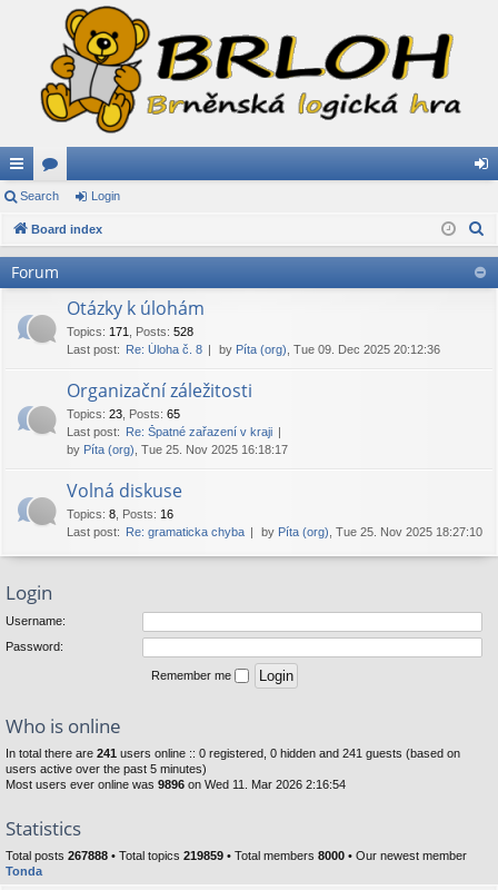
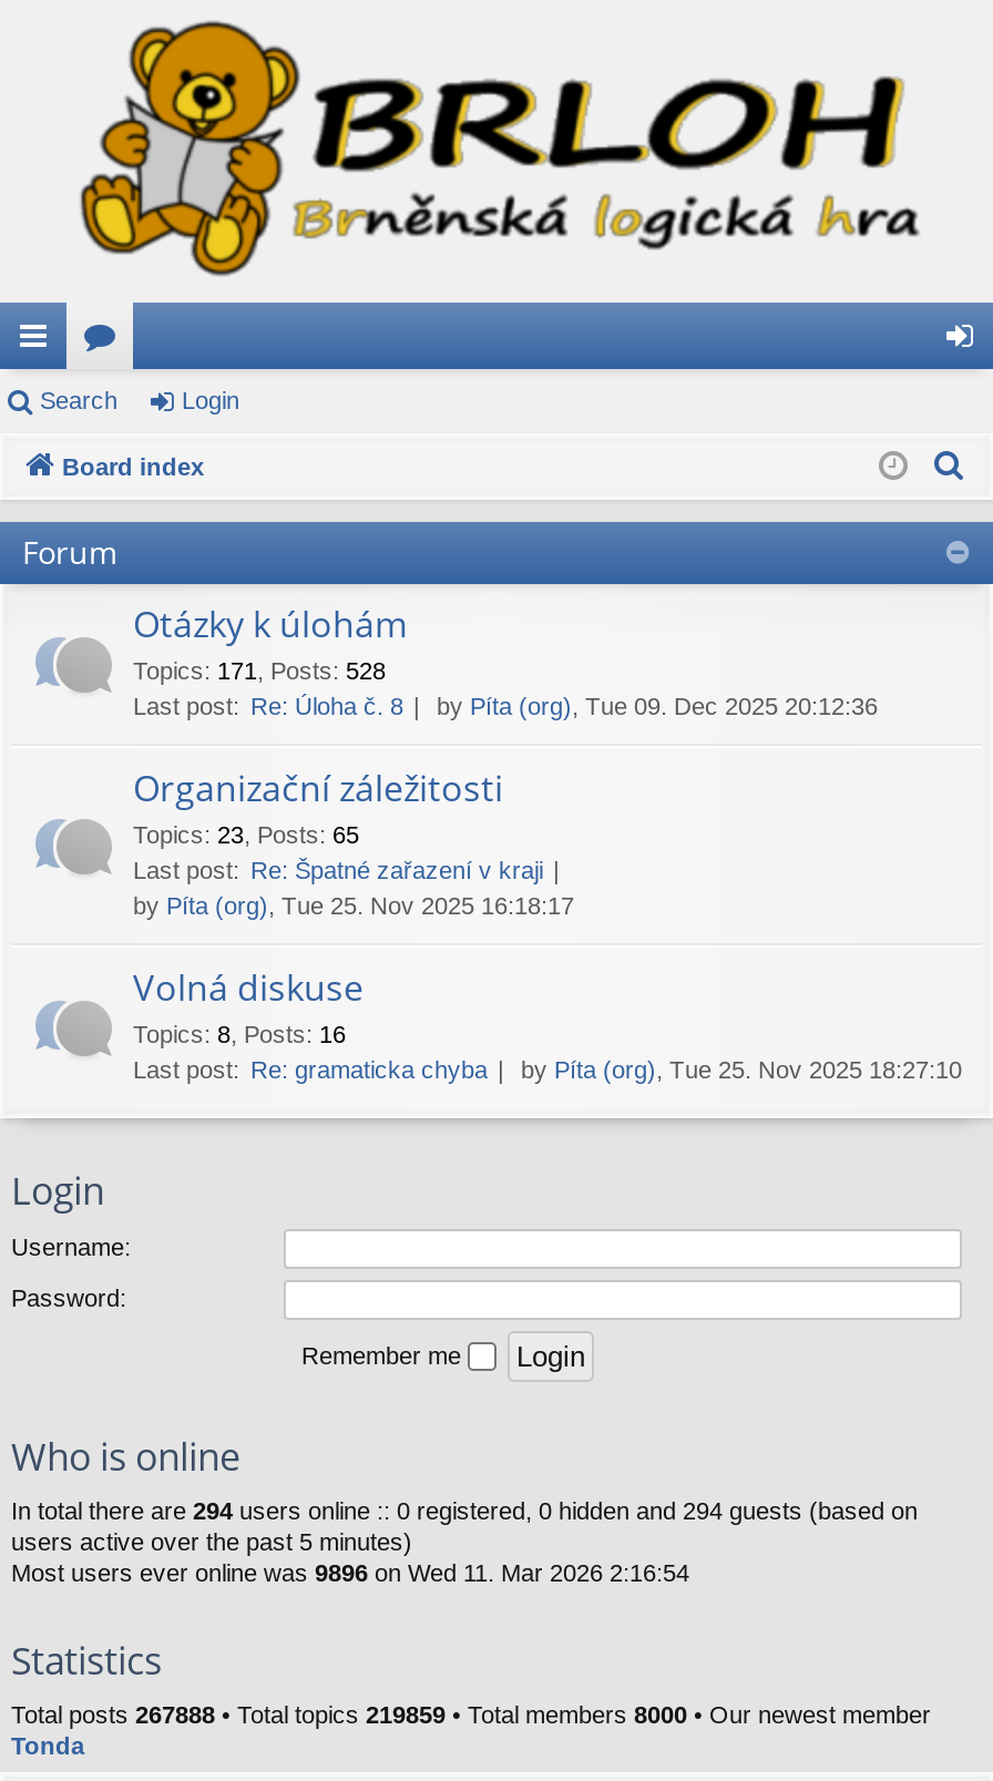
[6,746,460,759] In total there are 241 users online :: 0 registered, 0 hidden and 241 guests (based on -> [11,1496,918,1523] In total there are 294 users online :: 0 registered, 0 hidden and 294 guests (based on

